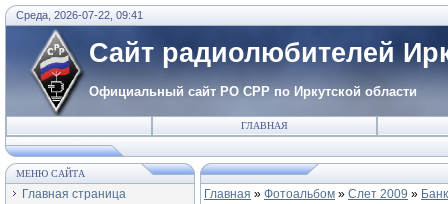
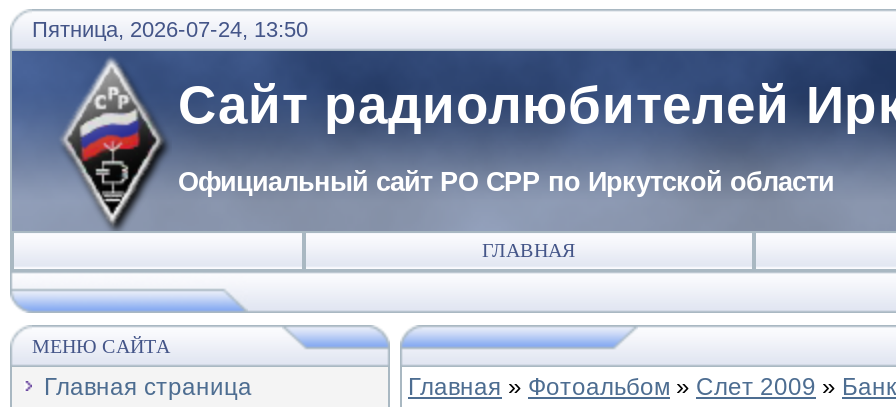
[16,9,143,21] Среда, 2026-07-22, 09:41 -> [32,17,308,41] Пятница, 2026-07-24, 13:50

